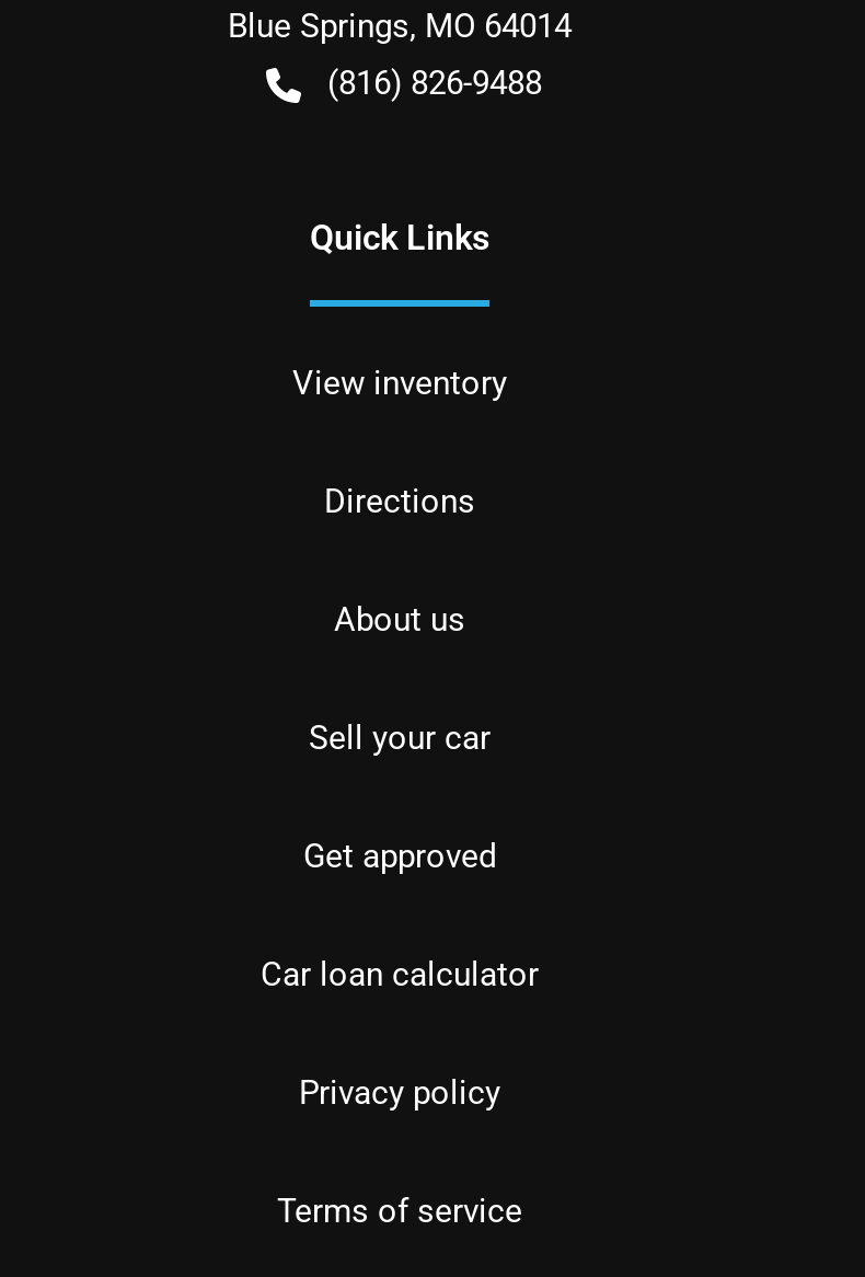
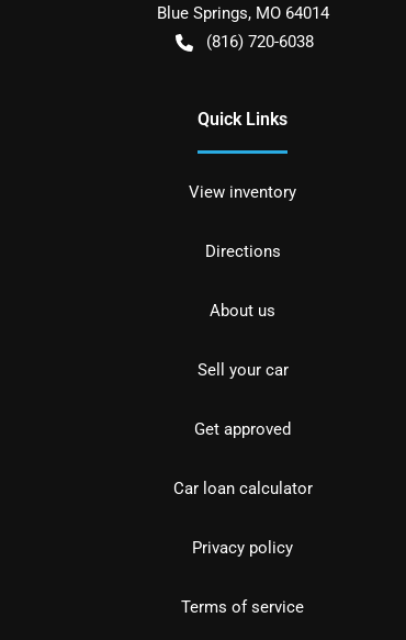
[327,63,542,102] (816) 826-9488 -> [206,32,314,51] (816) 720-6038

